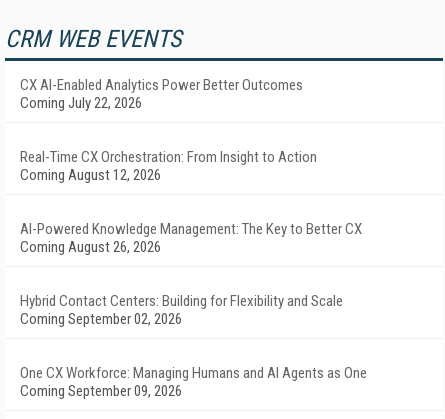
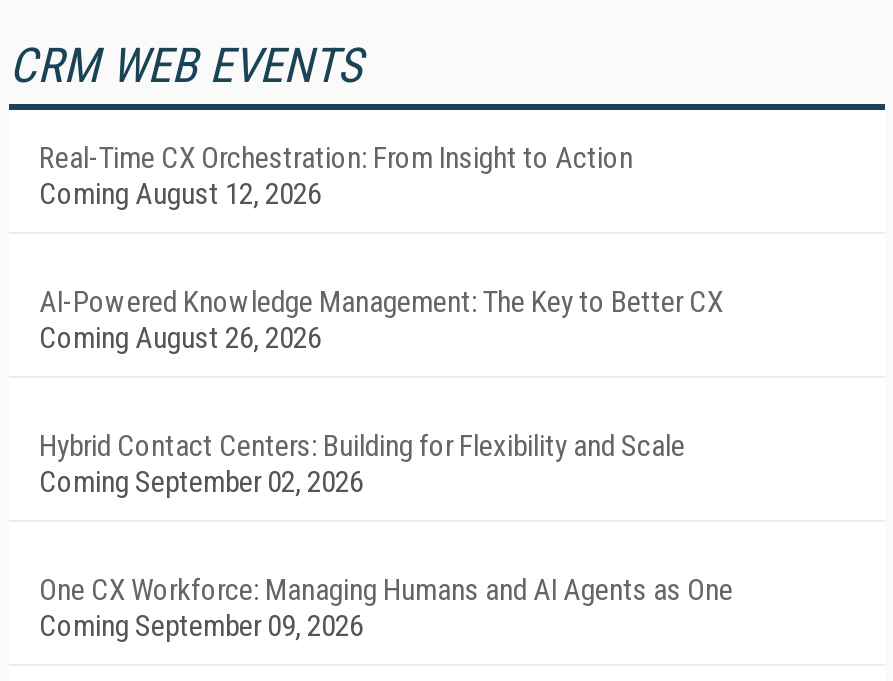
[20,76,303,112] CX AI-Enabled Analytics Power Better Outcomes | Coming July 22, 2026 -> none

